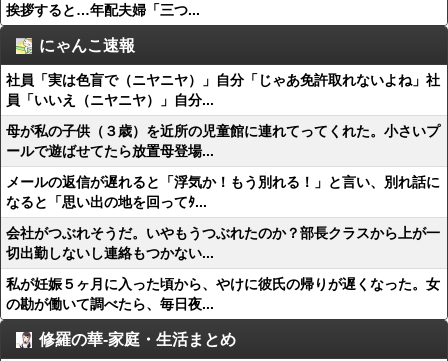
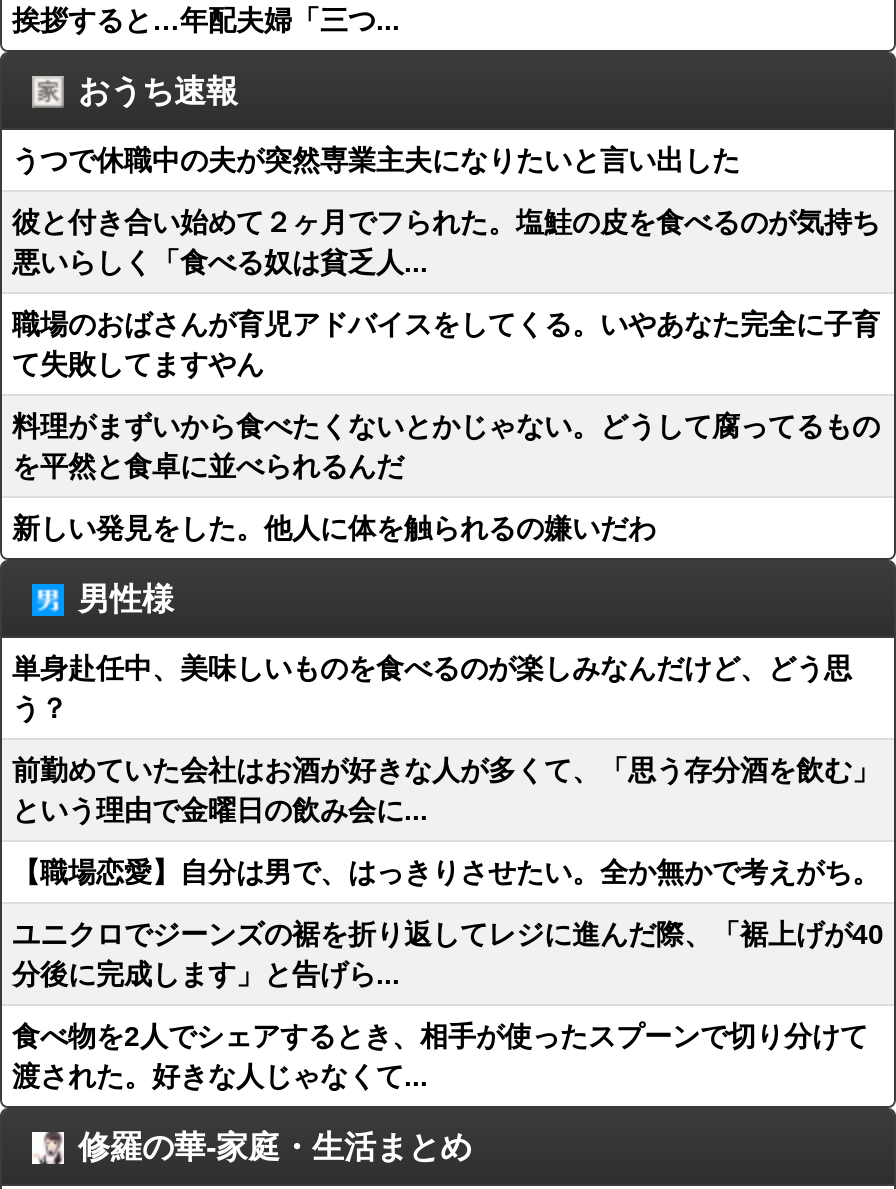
[6,37,440,312] にゃんこ速報 | 社員「実は色盲で（ニヤニヤ）」自分「じゃあ免許取れないよね」社 | 員「いいえ（ニヤニヤ）」自分... | 母が私の子供（３歳）を近所の児童館に連れてってくれた。小さいプ | ールで遊ばせてたら放置母登場... | メールの返信が遅れると「浮気か！もう別れる！」と言い、別れ話に | なると「思い出の地を回ってﾀ... | 会社がつぶれそうだ。いやもうつぶれたのか？部長クラスから上が一 | 切出勤しないし連絡もつかない... | 私が妊娠５ヶ月に入った頃から、やけに彼氏の帰りが遅くなった。女 | の勘が働いて調べたら、毎日夜... -> [12,74,884,1092] おうち速報 | うつで休職中の夫が突然専業主夫になりたいと言い出した | 彼と付き合い始めて２ヶ月でフられた。塩鮭の皮を食べるのが気持ち | 悪いらしく「食べる奴は貧乏人... | 職場のおばさんが育児アドバイスをしてくる。いやあなた完全に子育 | て失敗してますやん | 料理がまずいから食べたくないとかじゃない。どうして腐ってるもの | を平然と食卓に並べられるんだ | 新しい発見をした。他人に体を触られるの嫌いだわ | 男性様 | 単身赴任中、美味しいものを食べるのが楽しみなんだけど、どう思 | う？ | 前勤めていた会社はお酒が好きな人が多くて、「思う存分酒を飲む」 | という理由で金曜日の飲み会に... | 【職場恋愛】自分は男で、はっきりさせたい。全か無かで考えがち。 | ユニクロでジーンズの裾を折り返してレジに進んだ際、「裾上げが40 | 分後に完成します」と告げら... | 食べ物を2人でシェアするとき、相手が使ったスプーンで切り分けて | 渡された。好きな人じゃなくて...

